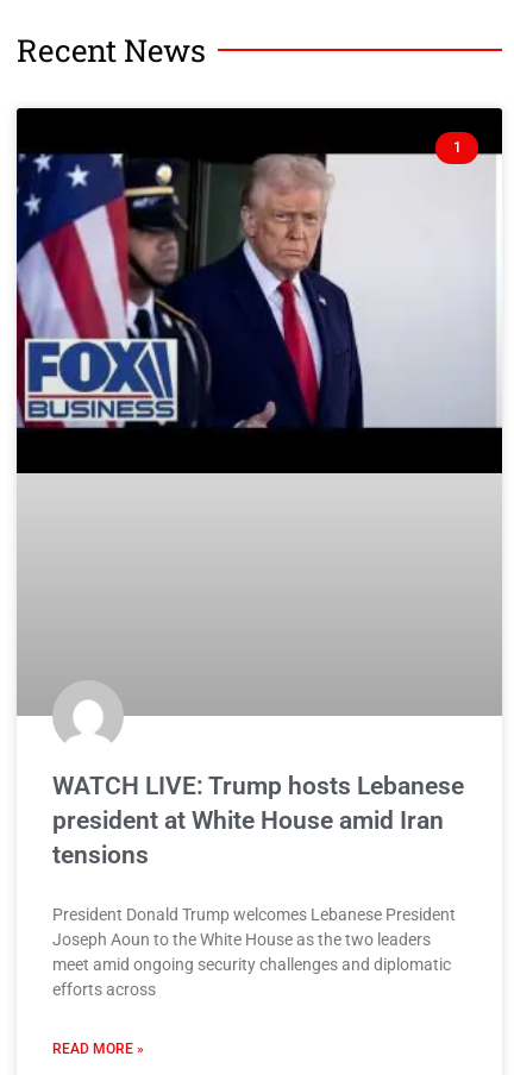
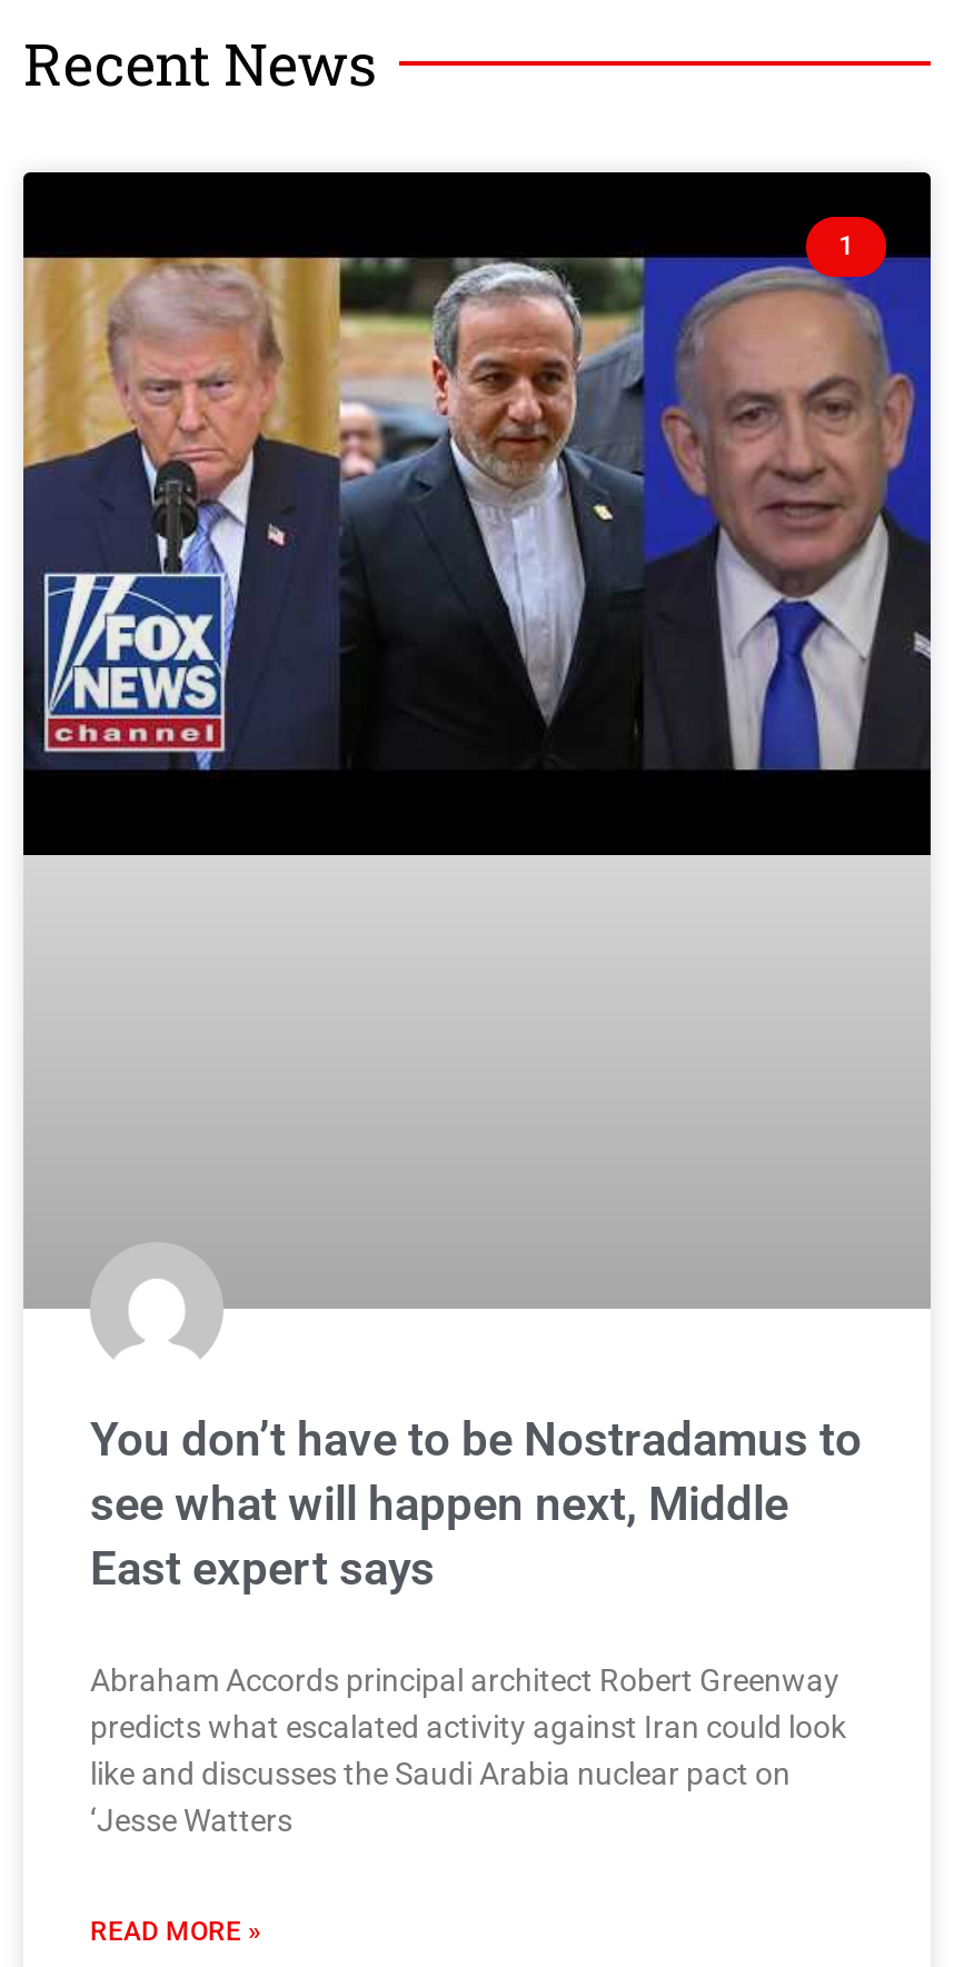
[15,152,502,429] [image] -> [21,255,933,771] [image]
[52,772,464,869] WATCH LIVE: Trump hosts Lebanese | president at White House amid Iran | tensions -> [90,1413,862,1596] You don’t have to be Nostradamus to | see what will happen next, Middle | East expert says
[52,905,456,999] President Donald Trump welcomes Lebanese President | Joseph Aoun to the White House as the two leaders | meet amid ongoing security challenges and diplomatic | efforts across -> [90,1662,846,1838] Abraham Accords principal architect Robert Greenway | predicts what escalated activity against Iran could look | like and discusses the Saudi Arabia nuclear pact on | ‘Jesse Watters

